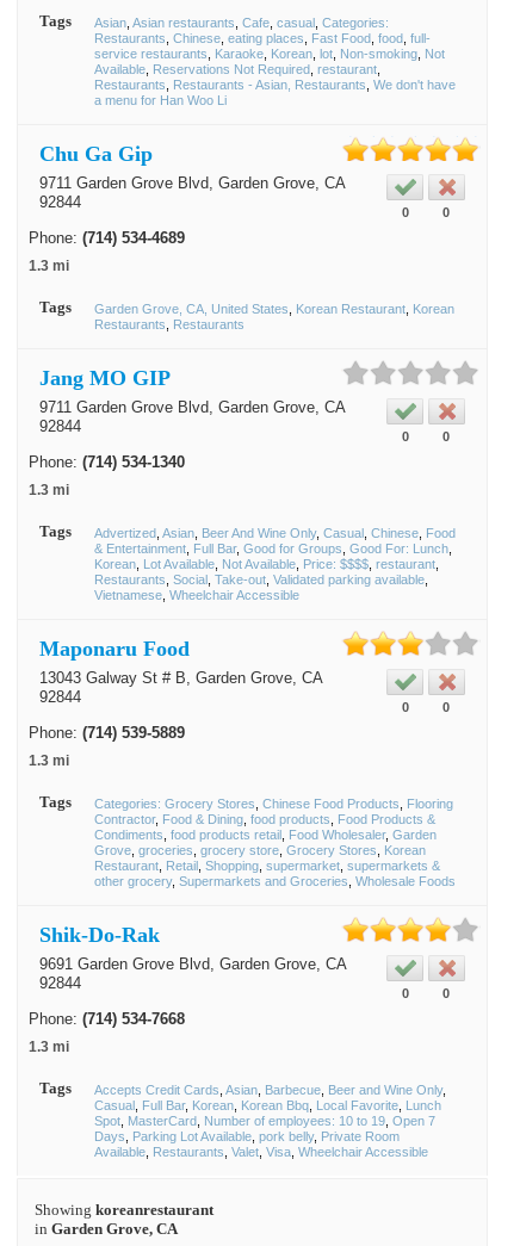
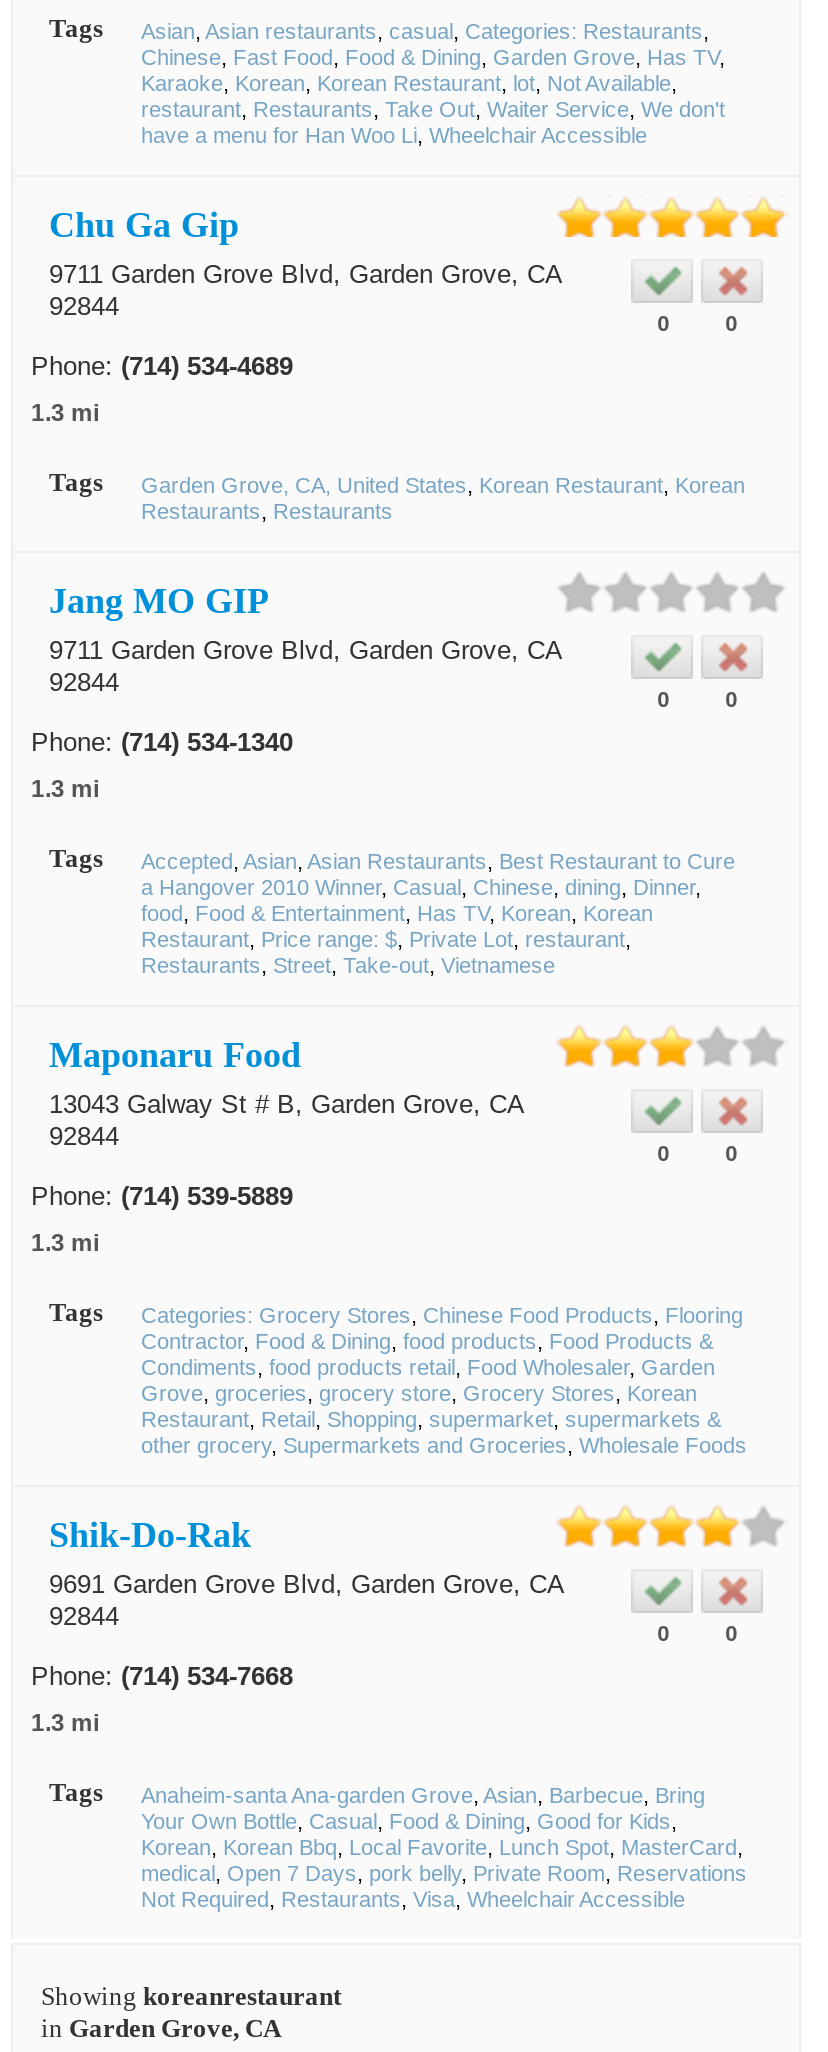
[94,16,456,107] Asian Asian restaurants Cafe casual Categories: | Restaurants Chinese eating places Fast Food food full- | service restaurants Karaoke Korean lot Non-smoking Not | Available Reservations Not Required restaurant | Restaurants Restaurants - Asian, Restaurants We don't have | a menu for Han Woo Li -> [141,19,725,147] Asian Asian restaurants casual Categories: Restaurants | Chinese Fast Food Food & Dining Garden Grove Has TV | Karaoke Korean Korean Restaurant lot Not Available | restaurant Restaurants Take Out Waiter Service We don't | have a menu for Han Woo Li Wheelchair Accessible
[94,526,456,602] Advertized Asian Beer And Wine Only Casual Chinese Food | & Entertainment Full Bar Good for Groups Good For: Lunch | Korean Lot Available Not Available Price: $$$$ restaurant | Restaurants Social Take-out Validated parking available | Vietnamese Wheelchair Accessible -> [141,849,735,977] Accepted Asian Asian Restaurants Best Restaurant to Cure | a Hangover 2010 Winner Casual Chinese dining Dinner | food Food & Entertainment Has TV Korean Korean | Restaurant Price range: $ Private Lot restaurant | Restaurants Street Take-out Vietnamese
[94,1083,442,1159] Accepts Credit Cards Asian Barbecue Beer and Wine Only | Casual Full Bar Korean Korean Bbq Local Favorite Lunch | Spot MasterCard Number of employees: 10 to 19 Open 7 | Days Parking Lot Available pork belly Private Room | Available Restaurants Valet Visa Wheelchair Accessible -> [141,1783,747,1911] Anaheim-santa Ana-garden Grove Asian Barbecue Bring | Your Own Bottle Casual Food & Dining Good for Kids | Korean Korean Bbq Local Favorite Lunch Spot MasterCard | medical Open 7 Days pork belly Private Room Reservations | Not Required Restaurants Visa Wheelchair Accessible

